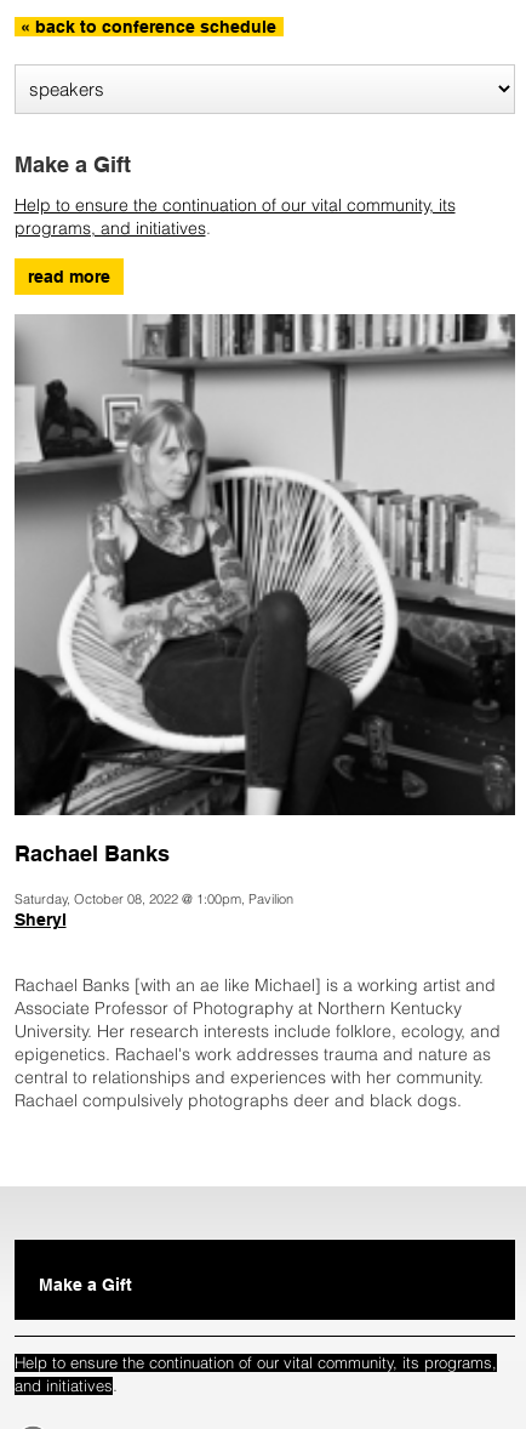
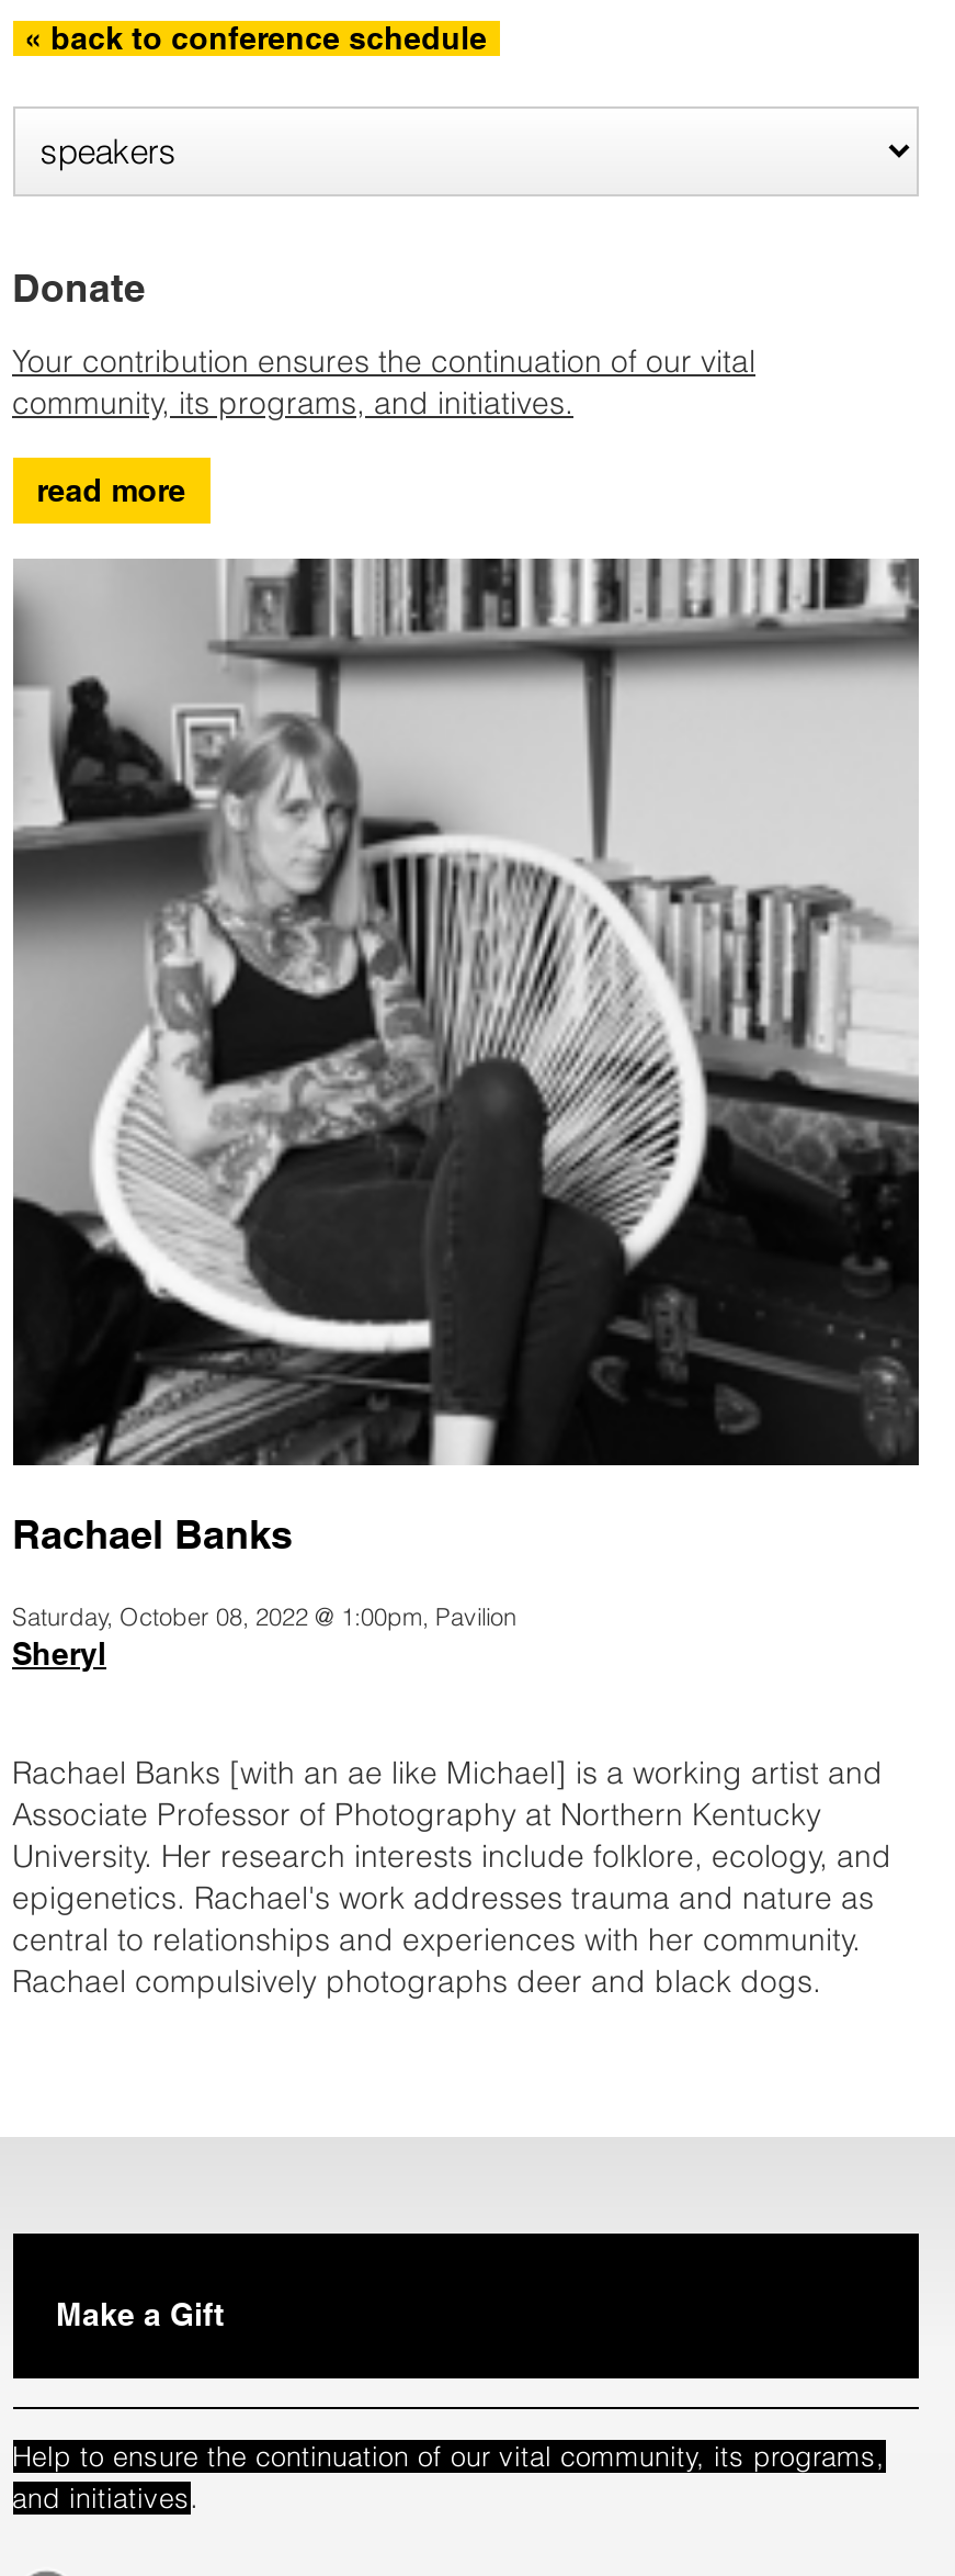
[14,152,130,177] Make a Gift -> [12,265,146,311] Donate
[14,194,455,239] Help to ensure the continuation of our vital community, its | programs, and initiatives. -> [12,342,755,423] Your contribution ensures the continuation of our vital | community, its programs, and initiatives.

